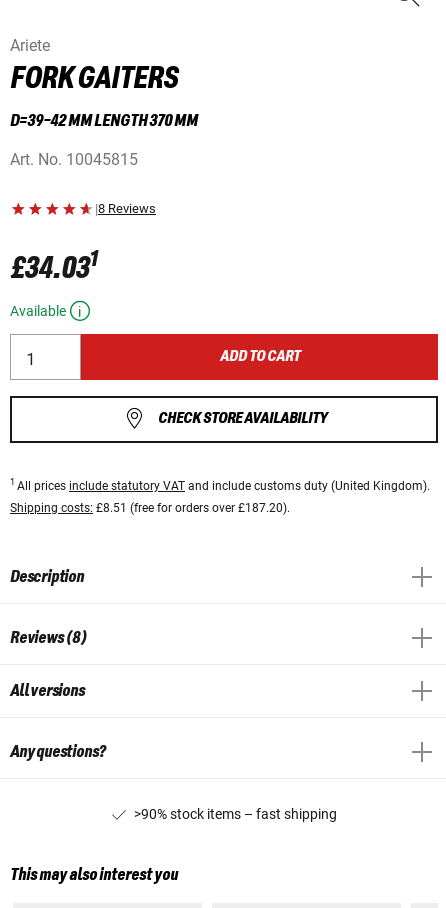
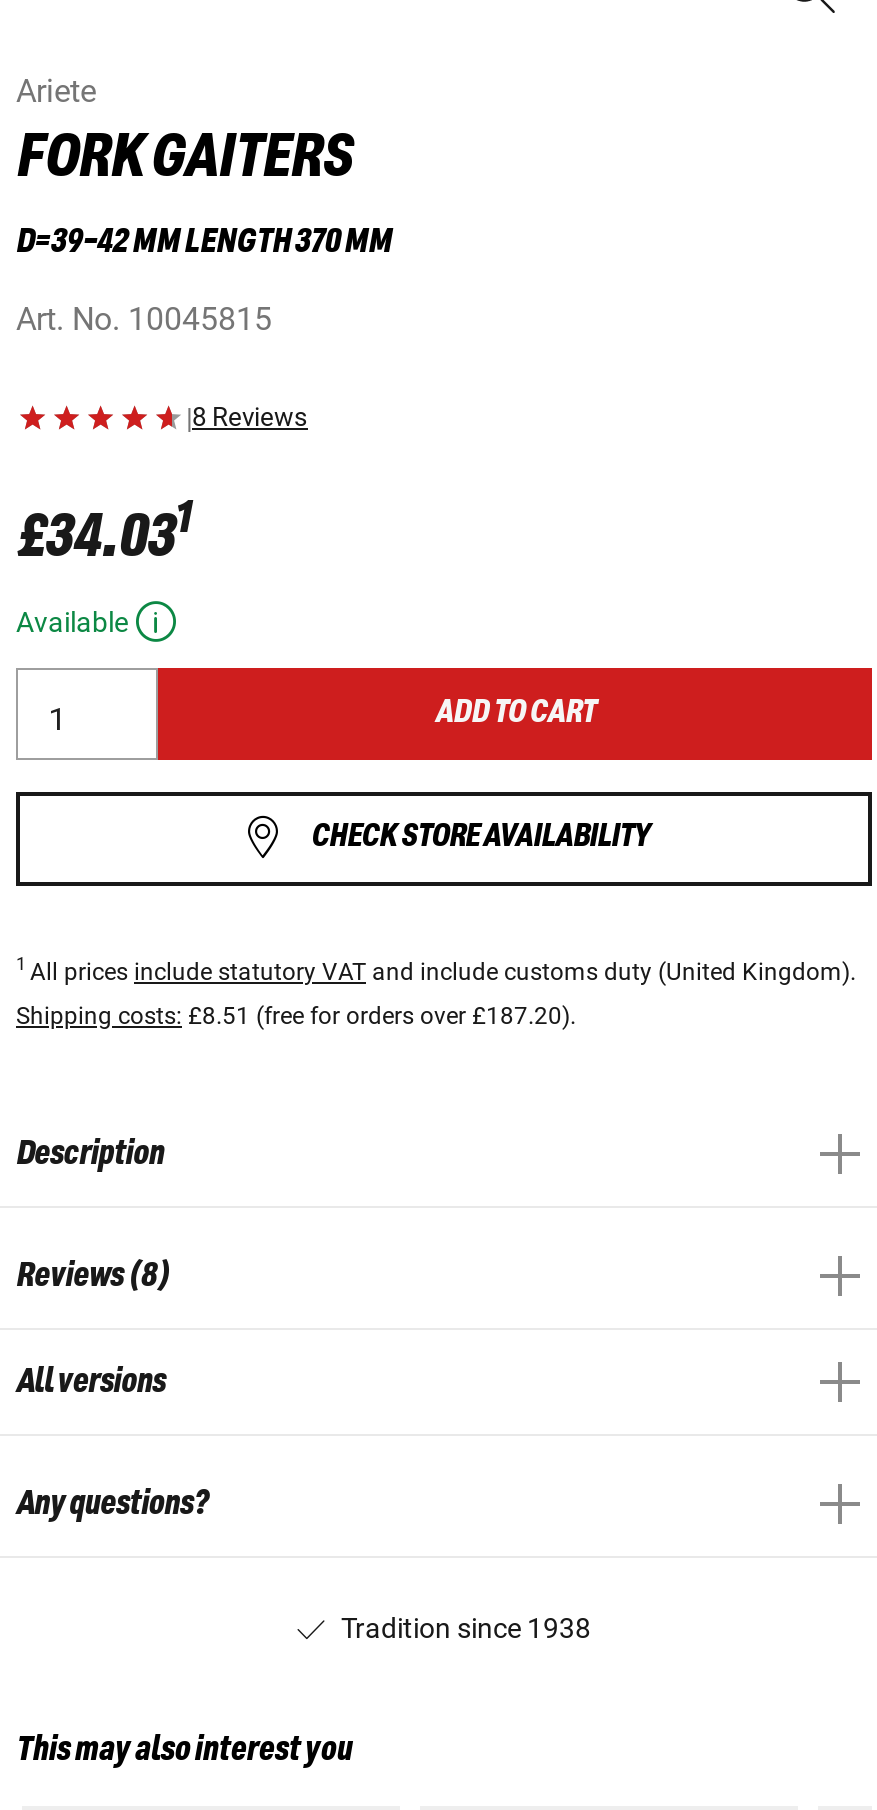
[133,806,336,822] >90% stock items – fast shipping -> [341,1612,591,1644] Tradition since 1938

